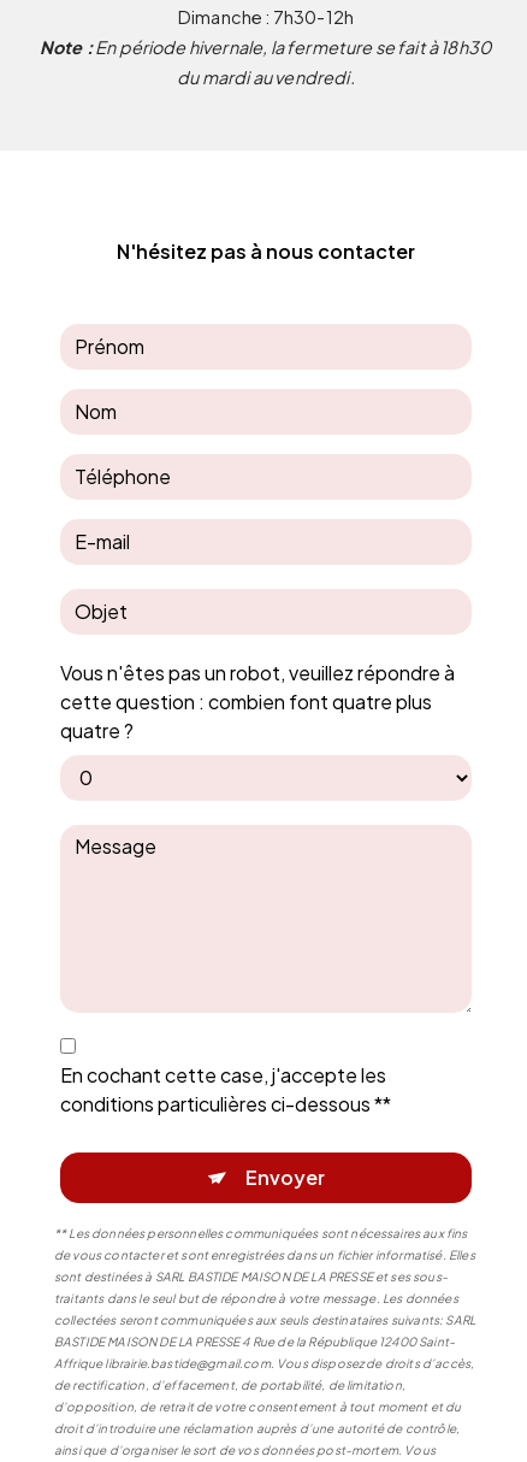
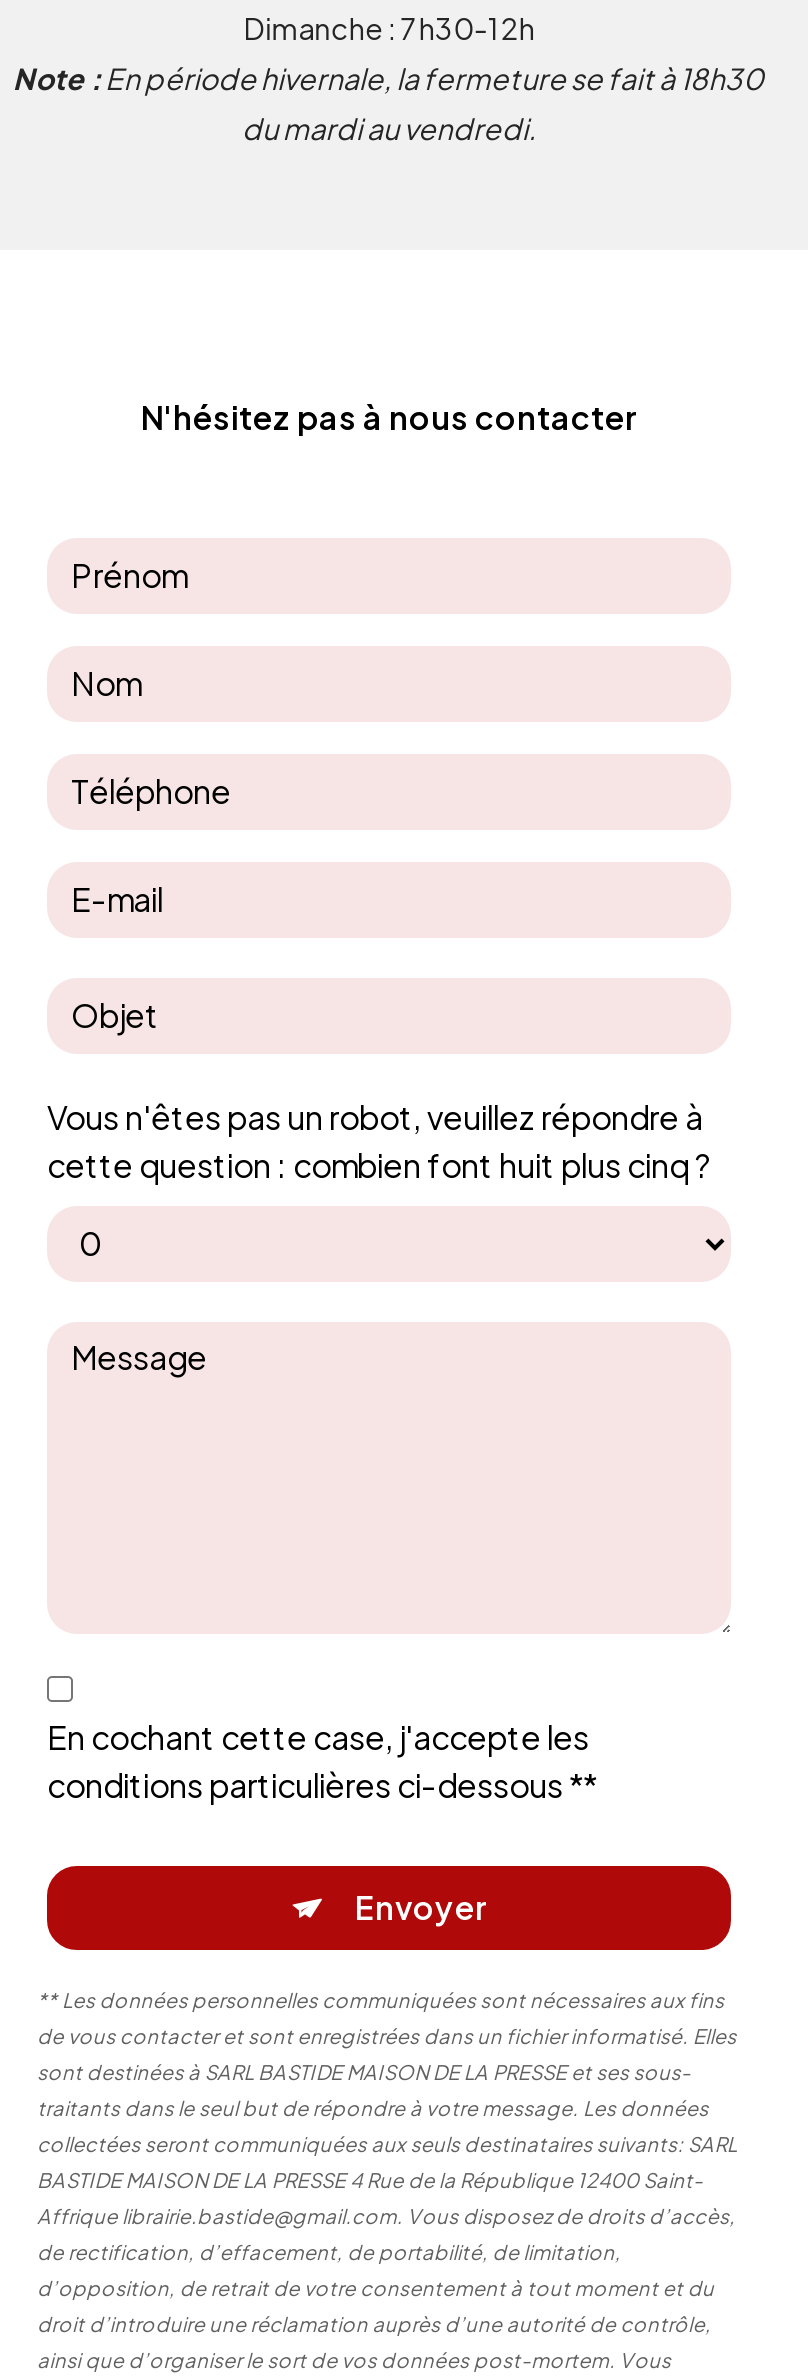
[60,688,432,743] cette question : combien font quatre plus | quatre ? -> [47,1143,711,1185] cette question : combien font huit plus cinq ?

